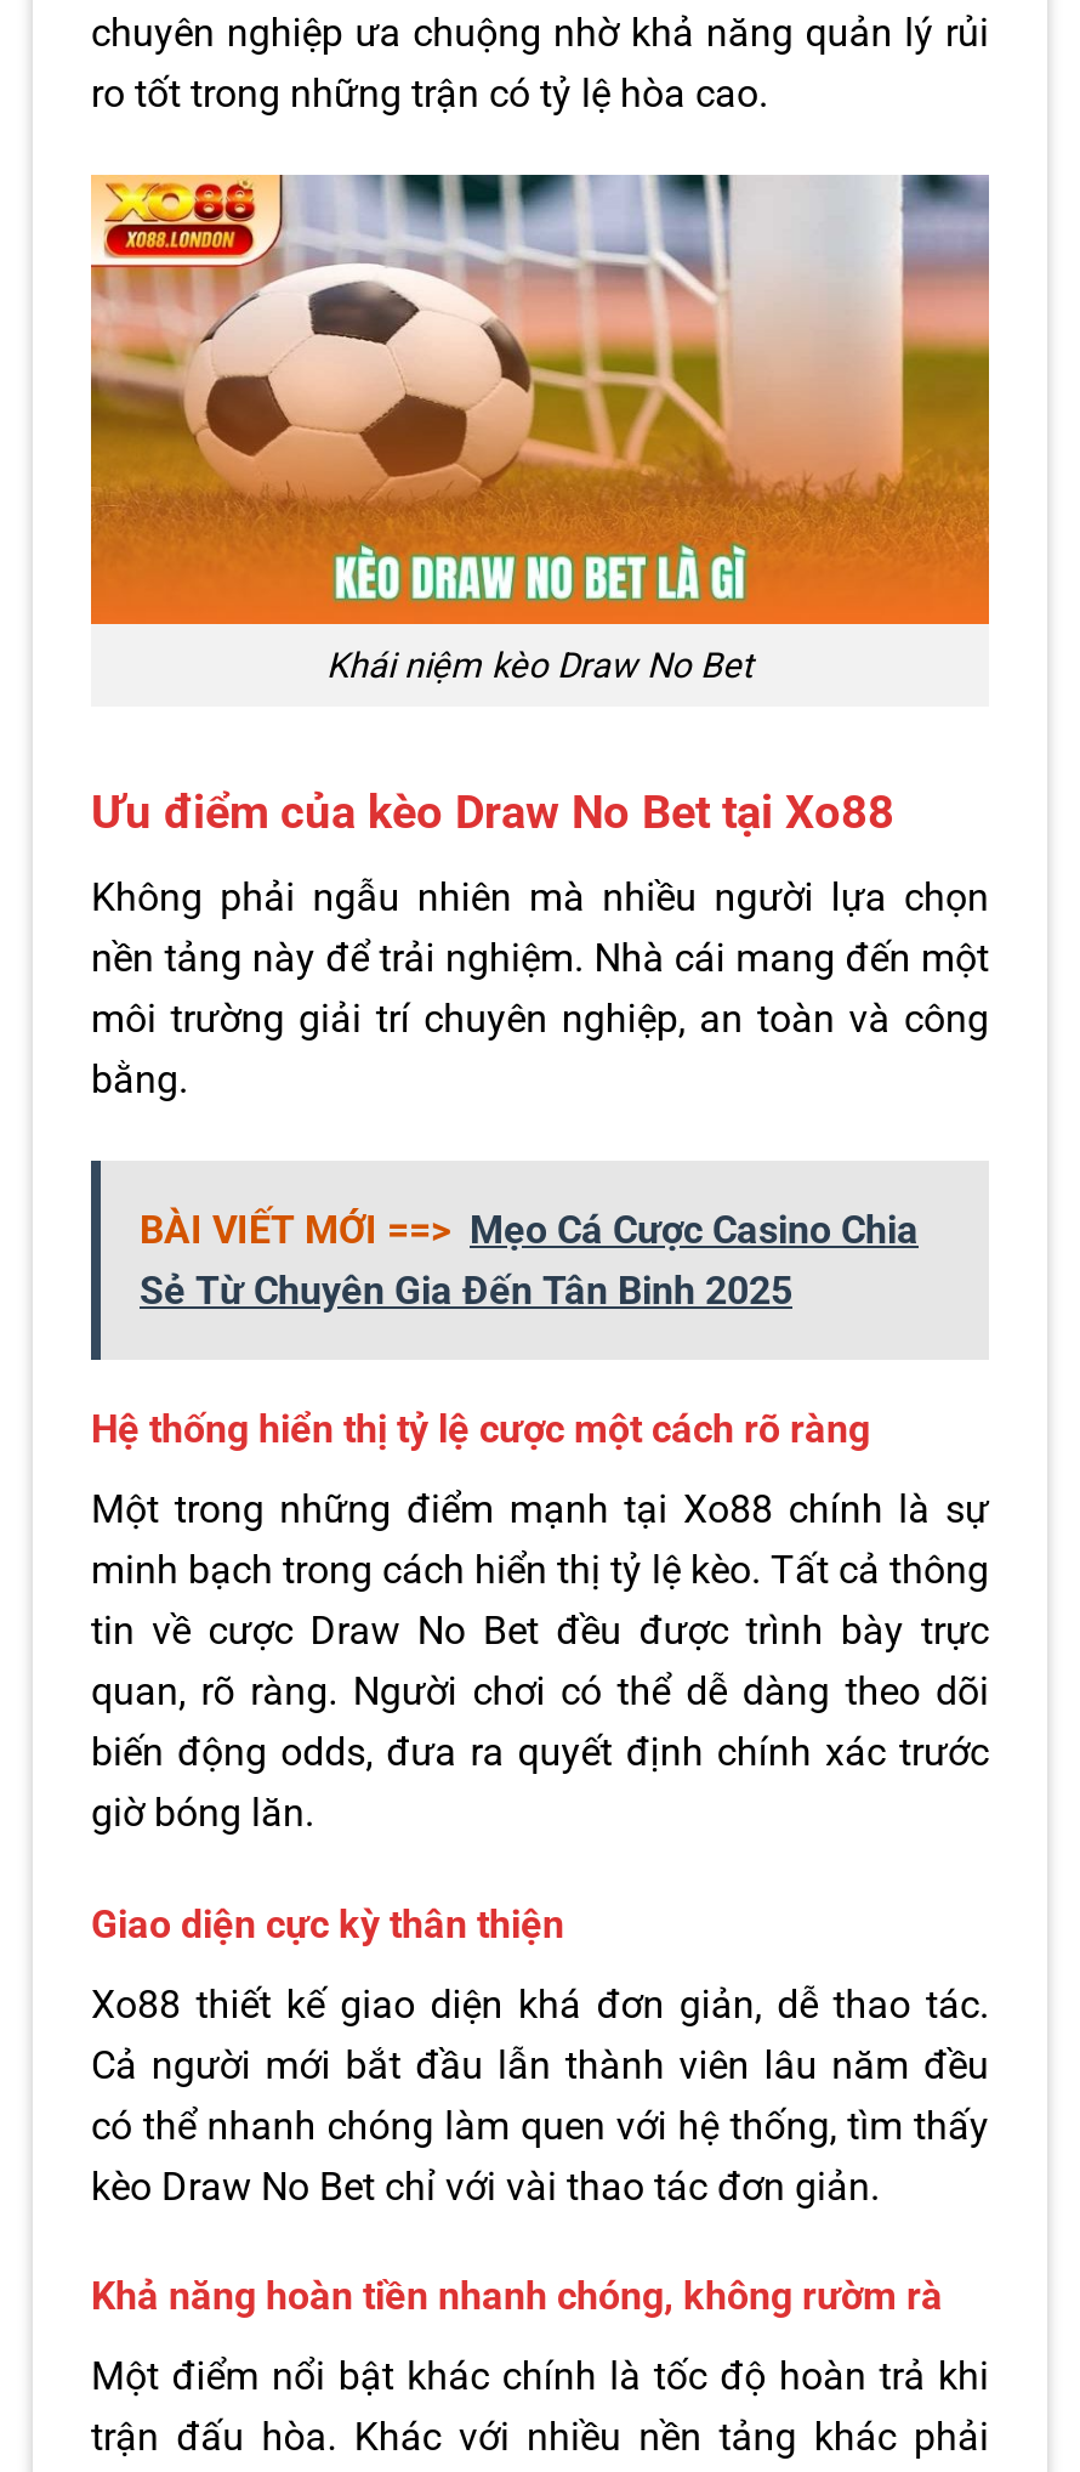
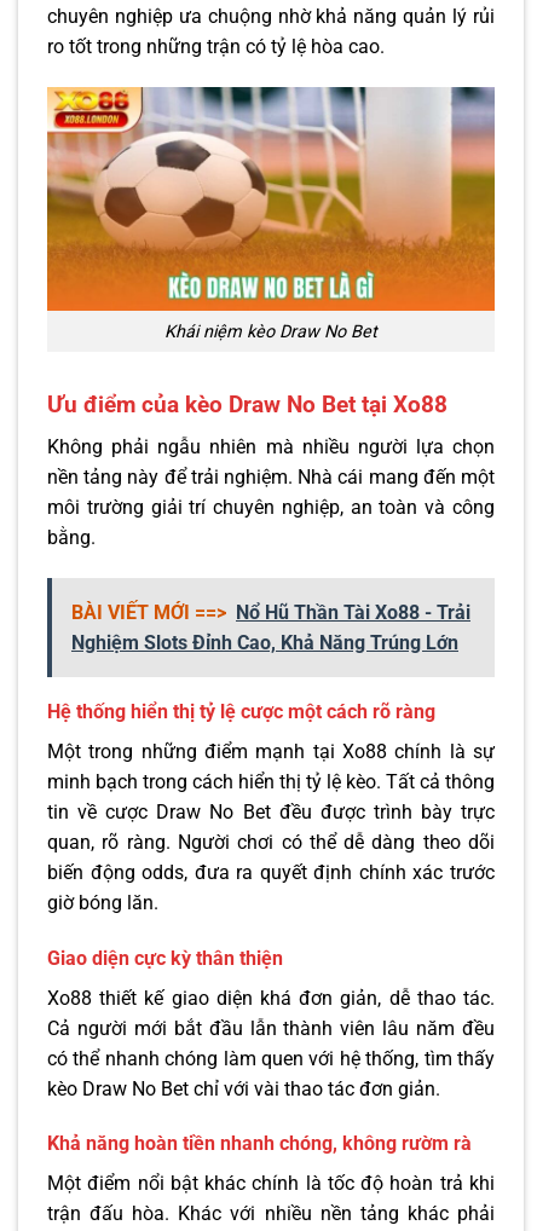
[140,1207,919,1313] BÀI VIẾT MỚI ==> Mẹo Cá Cược Casino Chia | Sẻ Từ Chuyên Gia Đến Tân Binh 2025 -> [71,601,470,654] BÀI VIẾT MỚI ==> Nổ Hũ Thần Tài Xo88 - Trải | Nghiệm Slots Đỉnh Cao, Khả Năng Trúng Lớn

